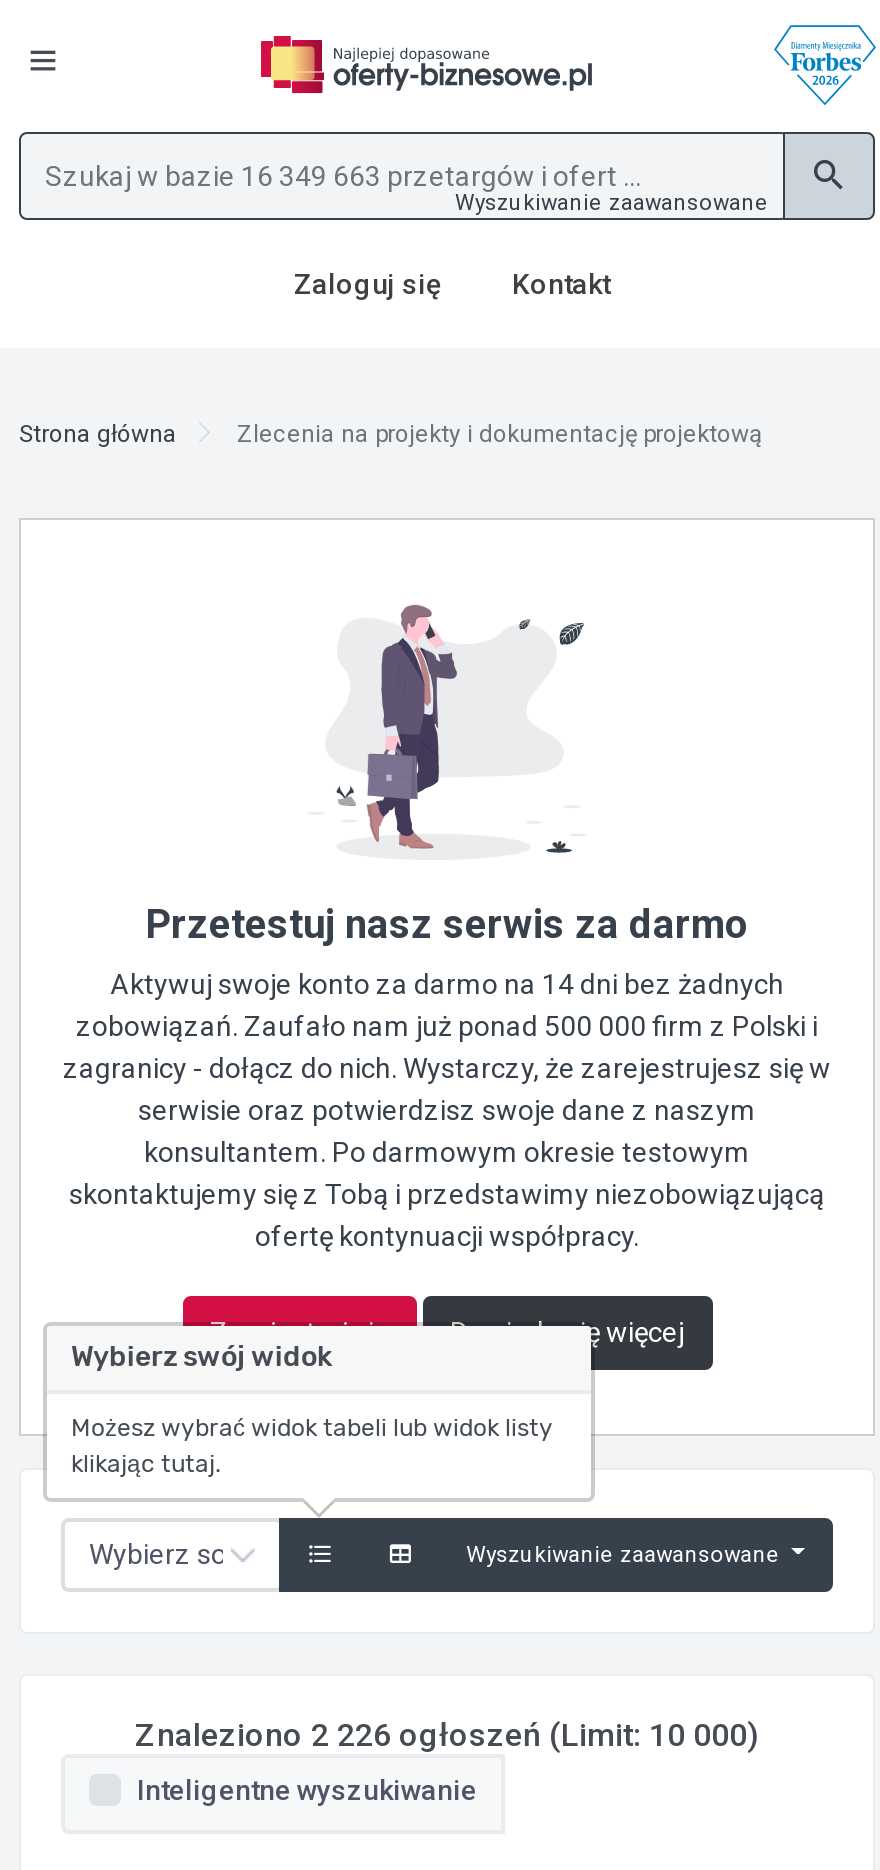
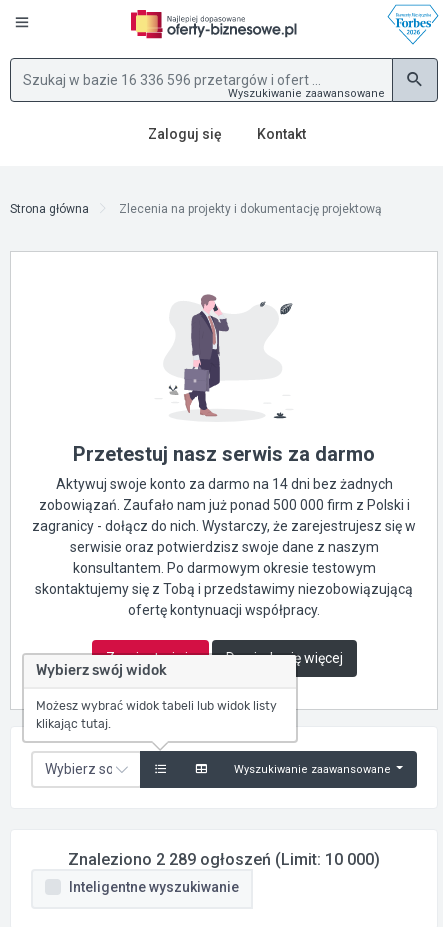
[135,1716,759,1754] Znaleziono 2 226 ogłoszeń (Limit: 10 000) -> [68,850,380,869] Znaleziono 2 289 ogłoszeń (Limit: 10 000)

